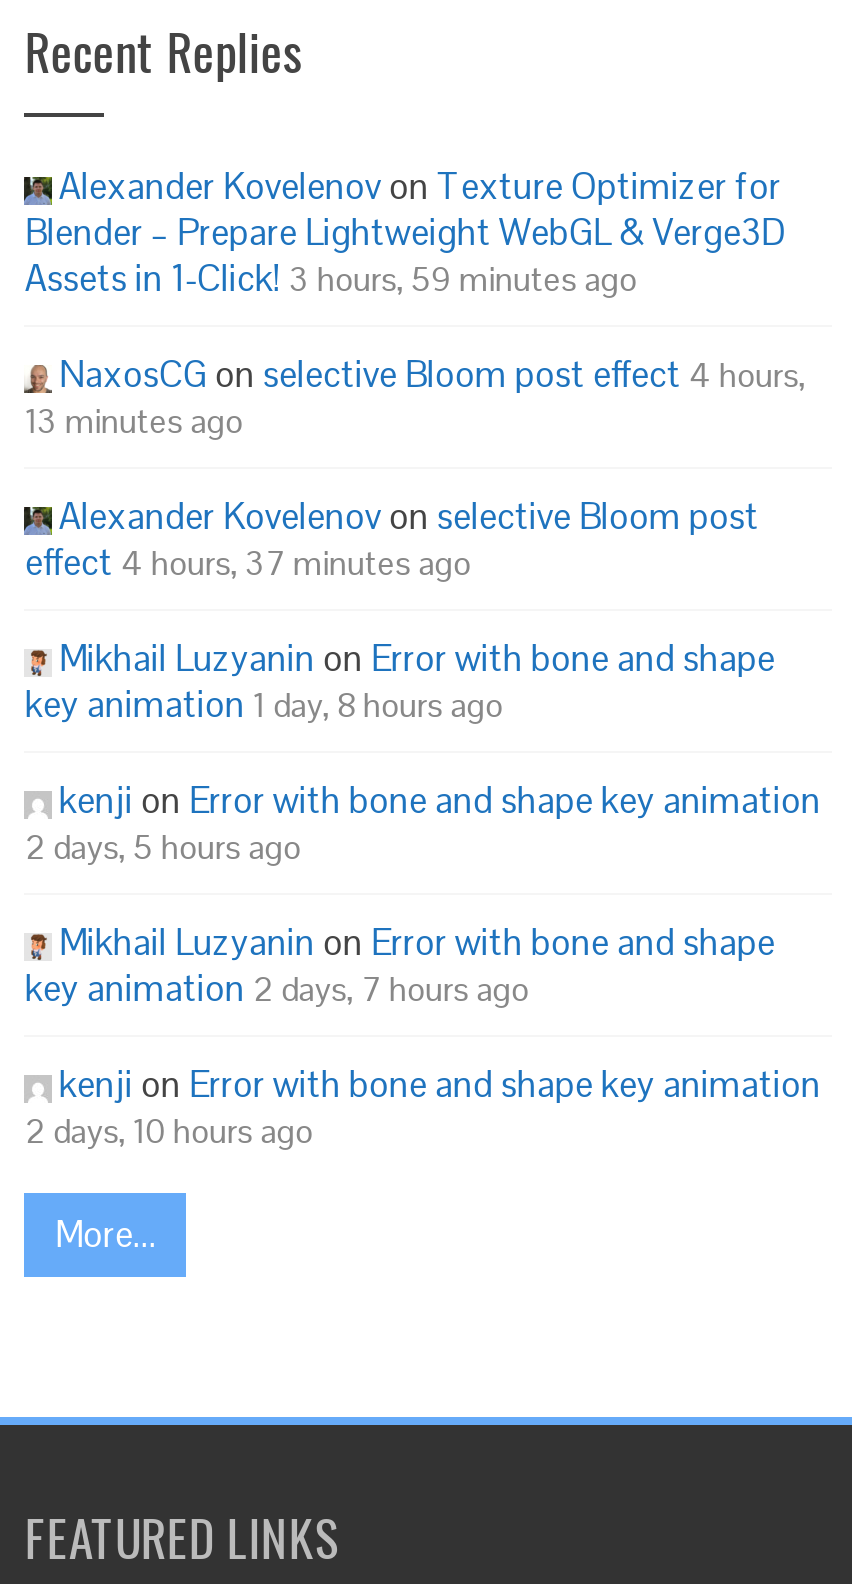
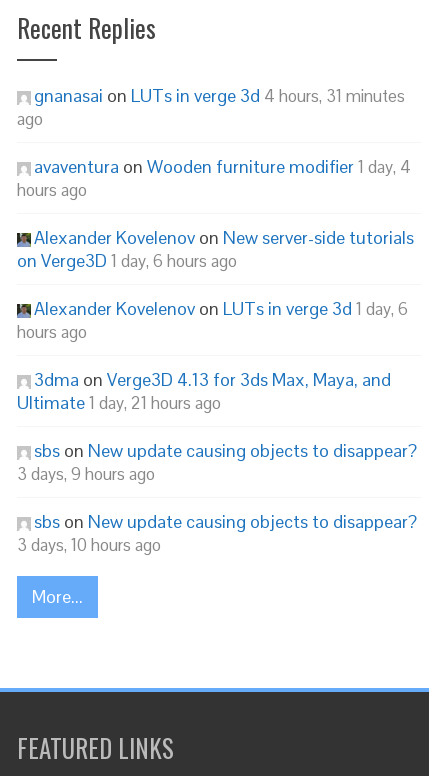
[25,163,785,301] Alexander Kovelenov on Texture Optimizer for | Blender – Prepare Lightweight WebGL & Verge3D | Assets in 1-Click! 3 hours, 59 minutes ago -> [17,84,405,130] gnanasai on LUTs in verge 3d 4 hours, 31 minutes | ago
[25,351,805,443] NaxosCG on selective Bloom post effect 4 hours, | 13 minutes ago -> [17,155,411,201] avaventura on Wooden furniture modifier 1 day, 4 | hours ago
[25,493,759,585] Alexander Kovelenov on selective Bloom post | effect 4 hours, 37 minutes ago -> [17,226,414,272] Alexander Kovelenov on New server-side tutorials | on Verge3D 1 day, 6 hours ago
[25,635,775,727] Mikhail Luzyanin on Error with bone and shape | key animation 1 day, 8 hours ago -> [17,297,408,343] Alexander Kovelenov on LUTs in verge 3d 1 day, 6 | hours ago
[25,777,821,869] kenji on Error with bone and shape key animation | 2 days, 5 hours ago -> [17,368,391,414] 3dma on Verge3D 4.13 for 3ds Max, Maya, and | Ultimate 1 day, 21 hours ago
[25,919,775,1011] Mikhail Luzyanin on Error with bone and shape | key animation 2 days, 7 hours ago -> [17,439,417,485] sbs on New update causing objects to disappear? | 3 days, 9 hours ago
[25,1061,821,1153] kenji on Error with bone and shape key animation | 2 days, 10 hours ago -> [17,510,417,556] sbs on New update causing objects to disappear? | 3 days, 10 hours ago

